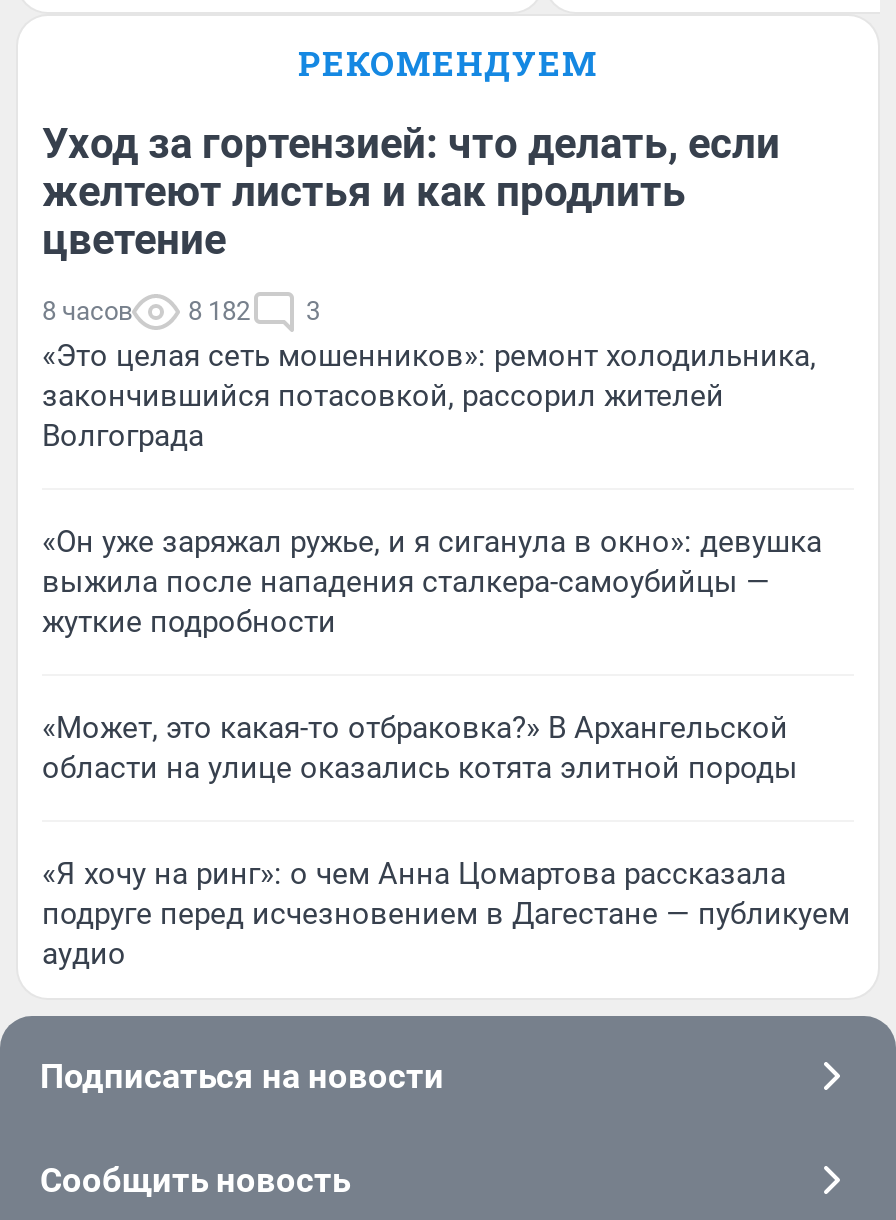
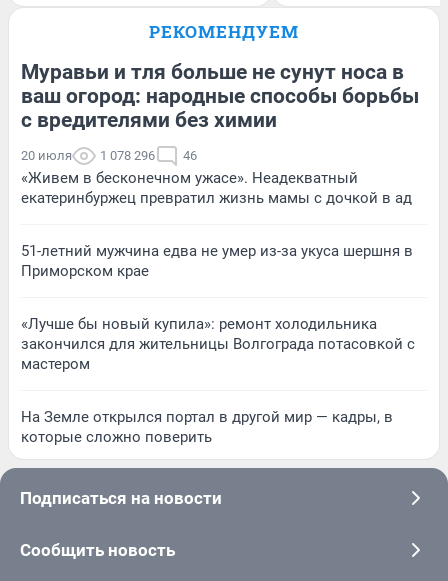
[42,119,780,263] Уход за гортензией: что делать, если | желтеют листья и как продлить | цветение -> [21,60,419,132] Муравьи и тля больше не сунут носа в | ваш огород: народные способы борьбы | с вредителями без химии
[42,295,816,453] 8 часов | 8 182 | 3 | «Это целая сеть мошенников»: ремонт холодильника, | закончившийся потасовкой, рассорил жителей | Волгограда -> [21,148,412,207] 20 июля | 1 078 296 | 46 | «Живем в бесконечном ужасе». Неадекватный | екатеринбуржец превратил жизнь мамы с дочкой в ад
[42,523,822,639] «Он уже заряжал ружье, и я сиганула в окно»: девушка | выжила после нападения сталкера-самоубийцы — | жуткие подробности -> [21,242,413,280] 51-летний мужчина едва не умер из-за укуса шершня в | Приморском крае
[42,709,798,785] «Может, это какая-то отбраковка?» В Архангельской | области на улице оказались котята элитной породы -> [21,315,415,373] «Лучше бы новый купила»: ремонт холодильника | закончился для жительницы Волгограда потасовкой с | мастером
[42,855,850,971] «Я хочу на ринг»: о чем Анна Цомартова рассказала | подруге перед исчезновением в Дагестане — публикуем | аудио -> [21,408,393,446] На Земле открылся портал в другой мир — кадры, в | которые сложно поверить

